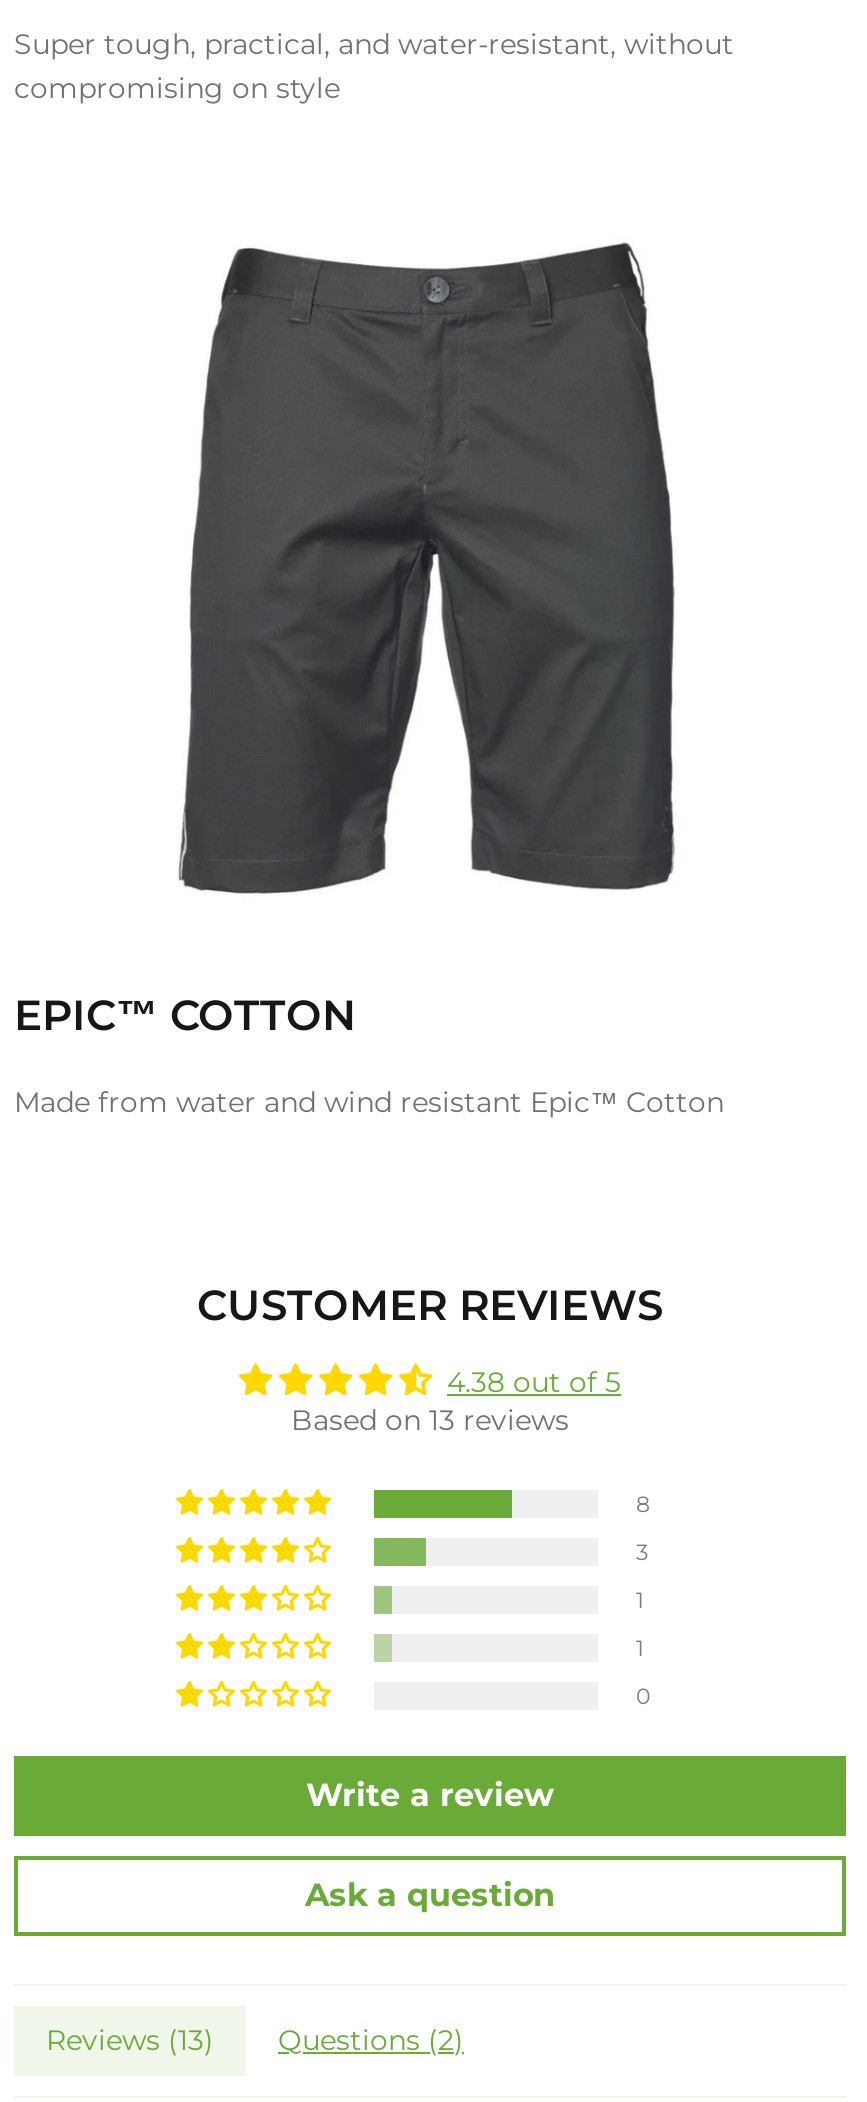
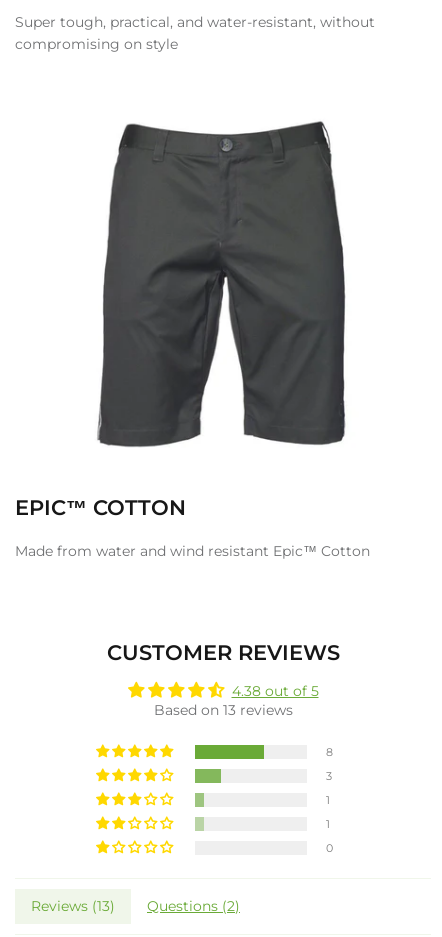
[305,1777,555,1915] Write a review | Ask a question -> none

